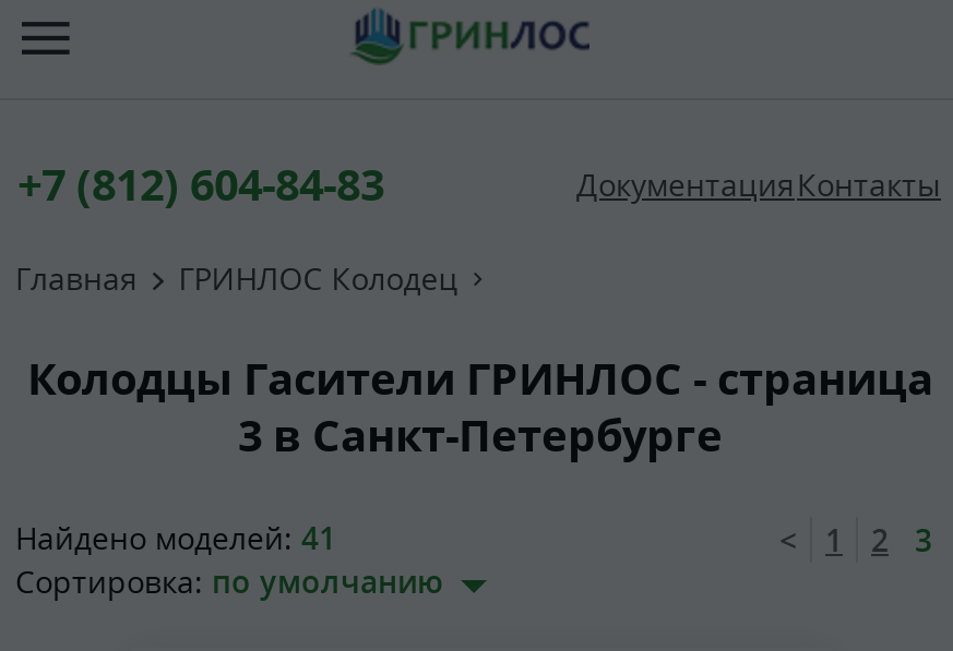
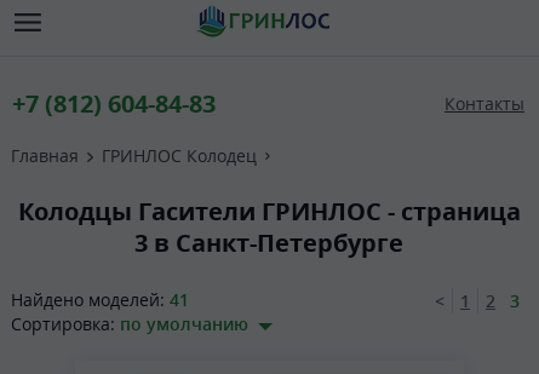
[576,164,941,205] Документация Контакты -> [445,92,524,115] Контакты

